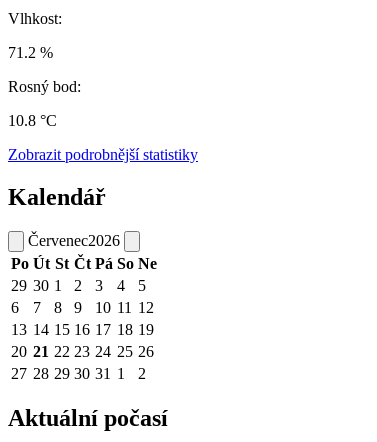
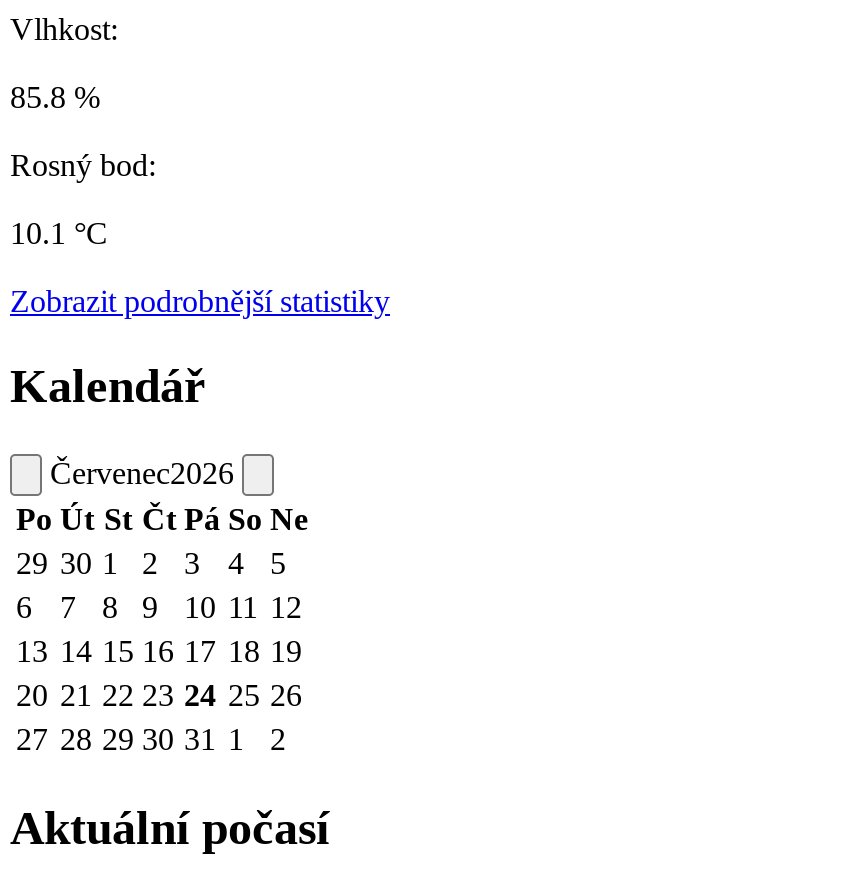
[8,44,53,61] 71.2 % -> [10,79,100,113] 85.8 %
[8,112,57,129] 10.8 °C -> [10,215,108,249] 10.1 °C

